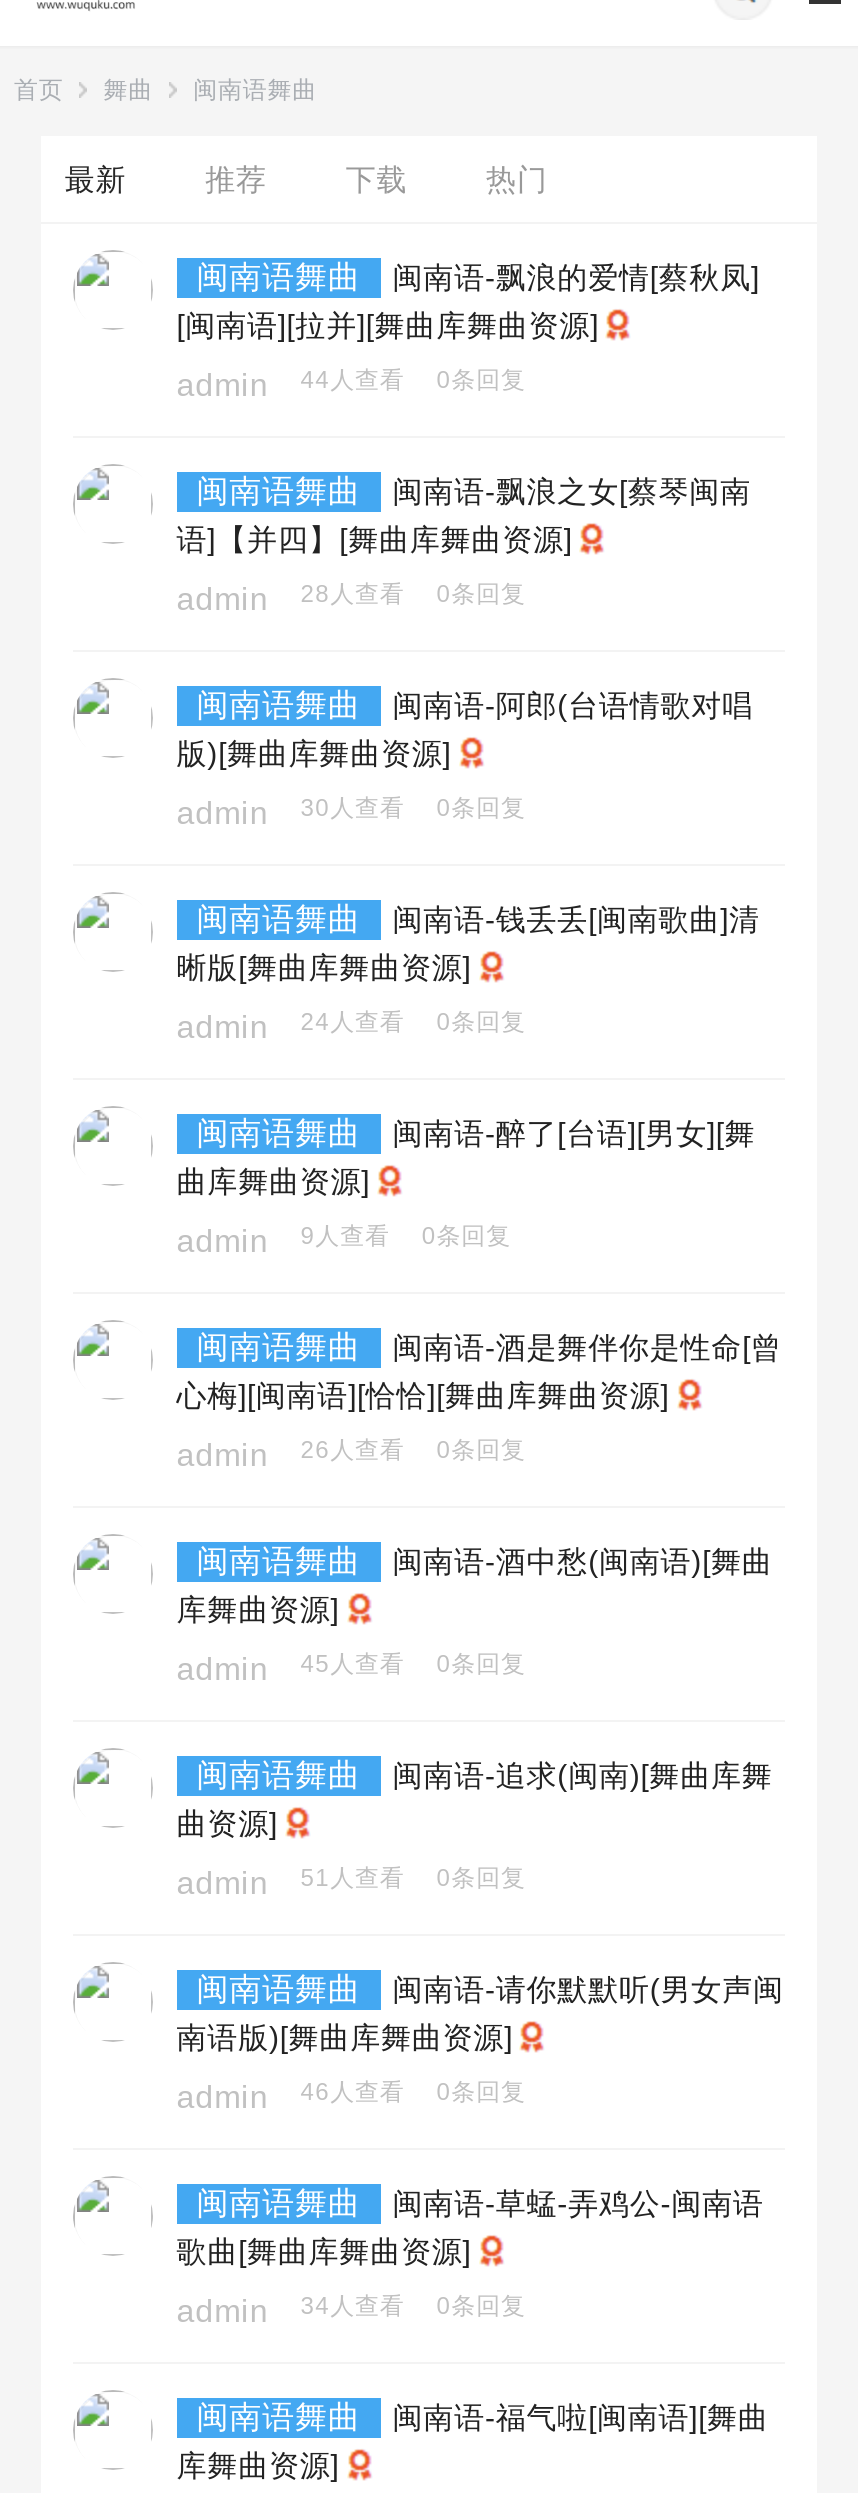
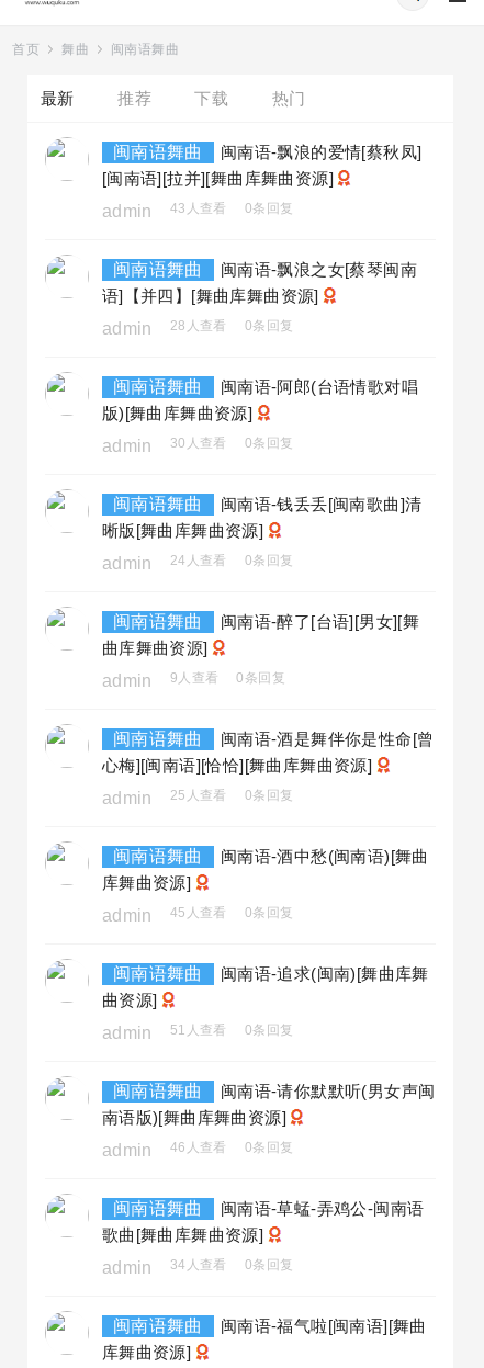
[177,366,526,402] admin 44人查看 0条回复 -> [102,201,293,221] admin 43人查看 0条回复
[177,1436,526,1472] admin 26人查看 0条回复 -> [102,788,293,807] admin 25人查看 0条回复

